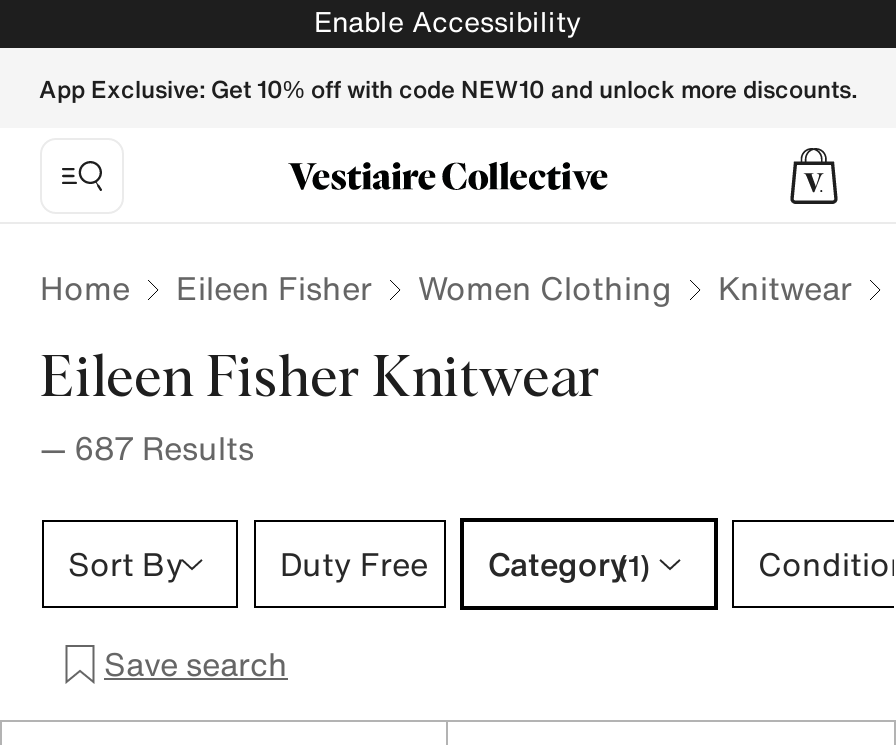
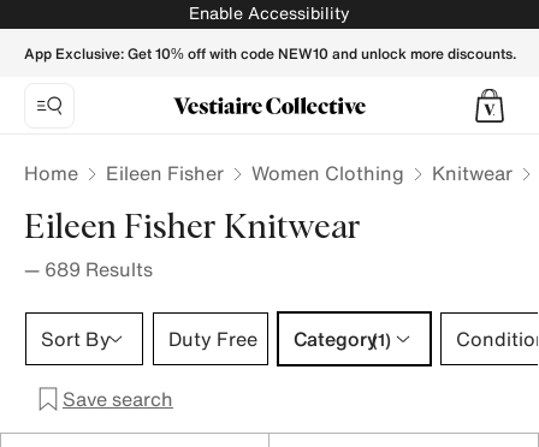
[40,424,254,472] — 687 Results -> [24,255,153,284] — 689 Results

